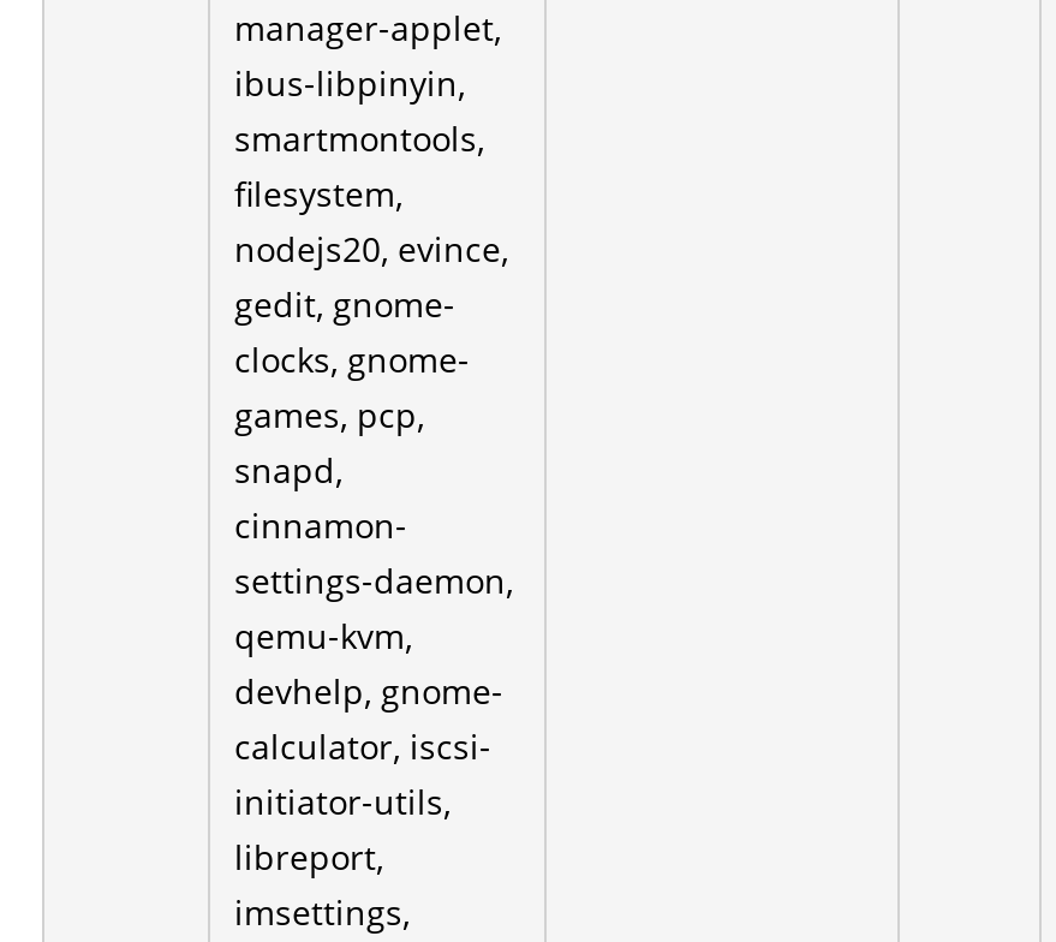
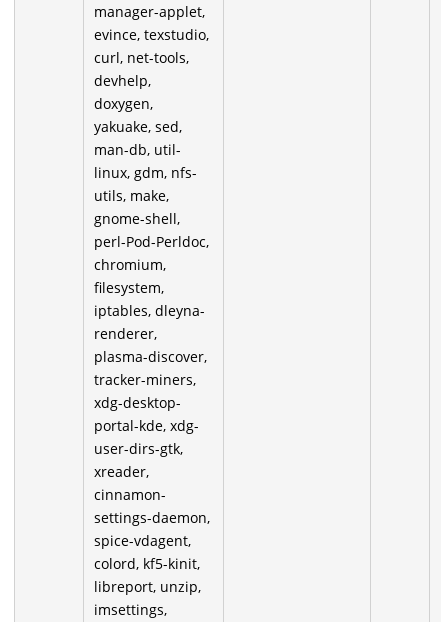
[234,60,484,161] ibus-libpinyin, | smartmontools, -> [94,25,209,274] evince, texstudio, | curl, net-tools, | devhelp, | doxygen, | yakuake, sed, | man-db, util- | linux, gdm, nfs- | utils, make, | gnome-shell, | perl-Pod-Perldoc, | chromium,
[234,226,508,493] nodejs20, evince, | gedit, gnome- | clocks, gnome- | games, pcp, | snapd, -> [94,301,207,481] iptables, dleyna- | renderer, | plasma-discover, | tracker-miners, | xdg-desktop- | portal-kde, xdg- | user-dirs-gtk, | xreader,
moved [234,502,513,603] -> [94,485,210,527]: cinnamon- | settings-daemon,
[234,613,503,880] qemu-kvm, | devhelp, gnome- | calculator, iscsi- | initiator-utils, | libreport, -> [94,531,201,596] spice-vdagent, | colord, kf5-kinit, | libreport, unzip,

